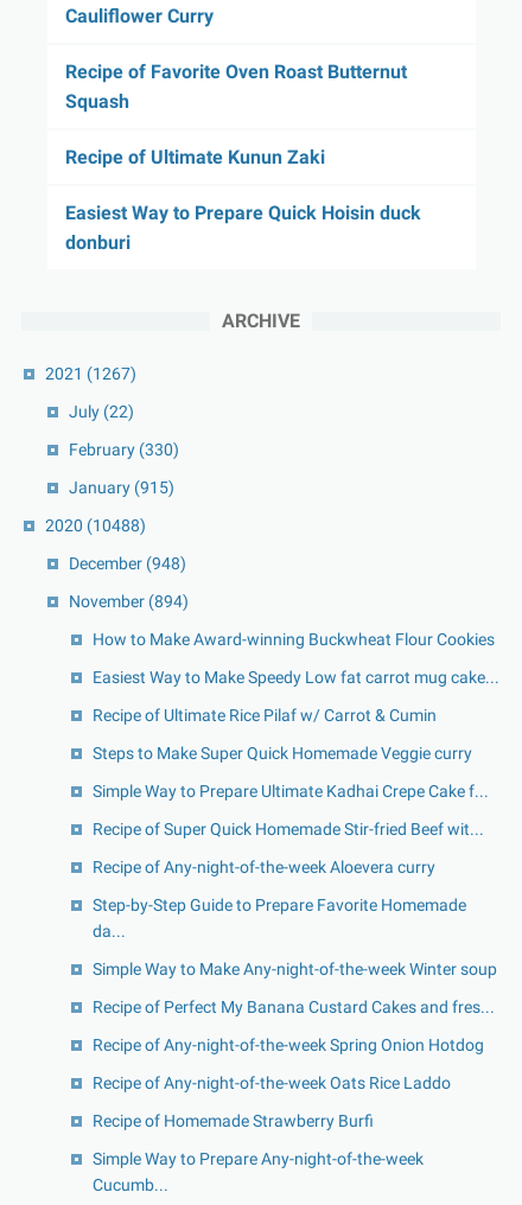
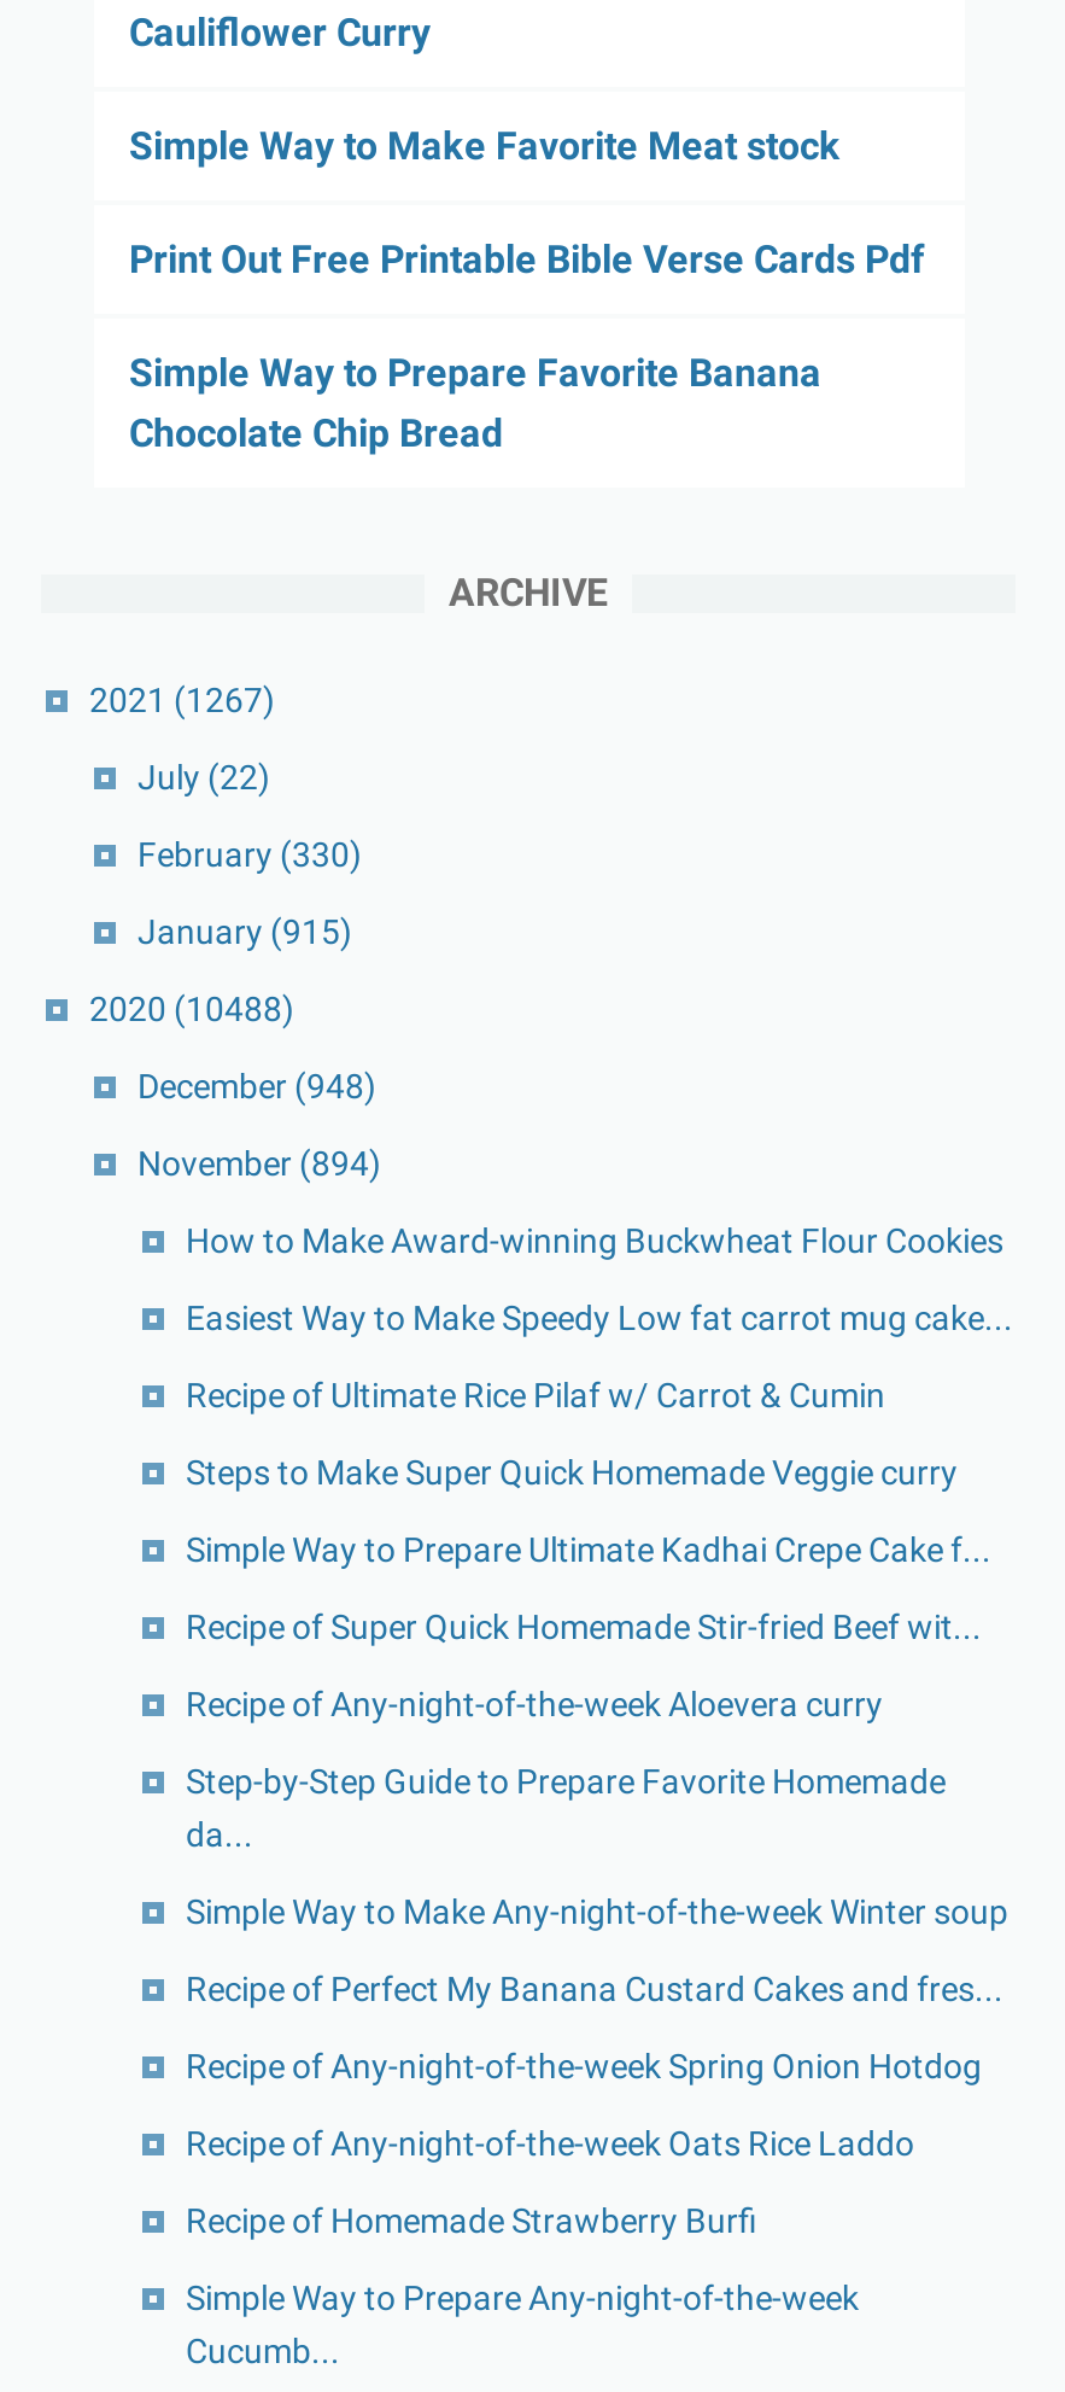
[65,60,406,113] Recipe of Favorite Oven Roast Butternut | Squash -> [129,123,841,169] Simple Way to Make Favorite Meat stock
[65,146,324,168] Recipe of Ultimate Kunun Zaki -> [129,237,925,282] Print Out Free Printable Bible Verse Cards Pdf
[65,202,421,254] Easiest Way to Prepare Quick Hoisin duck | donburi -> [129,350,821,456] Simple Way to Prepare Favorite Banana | Chocolate Chip Bread

